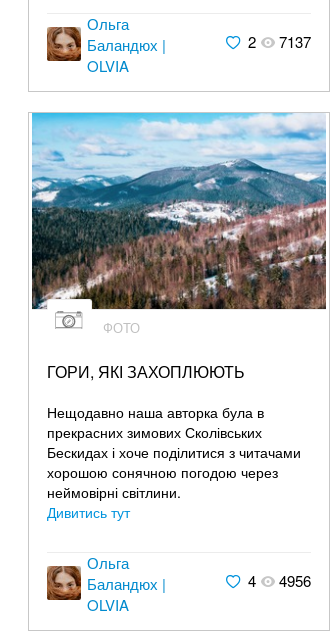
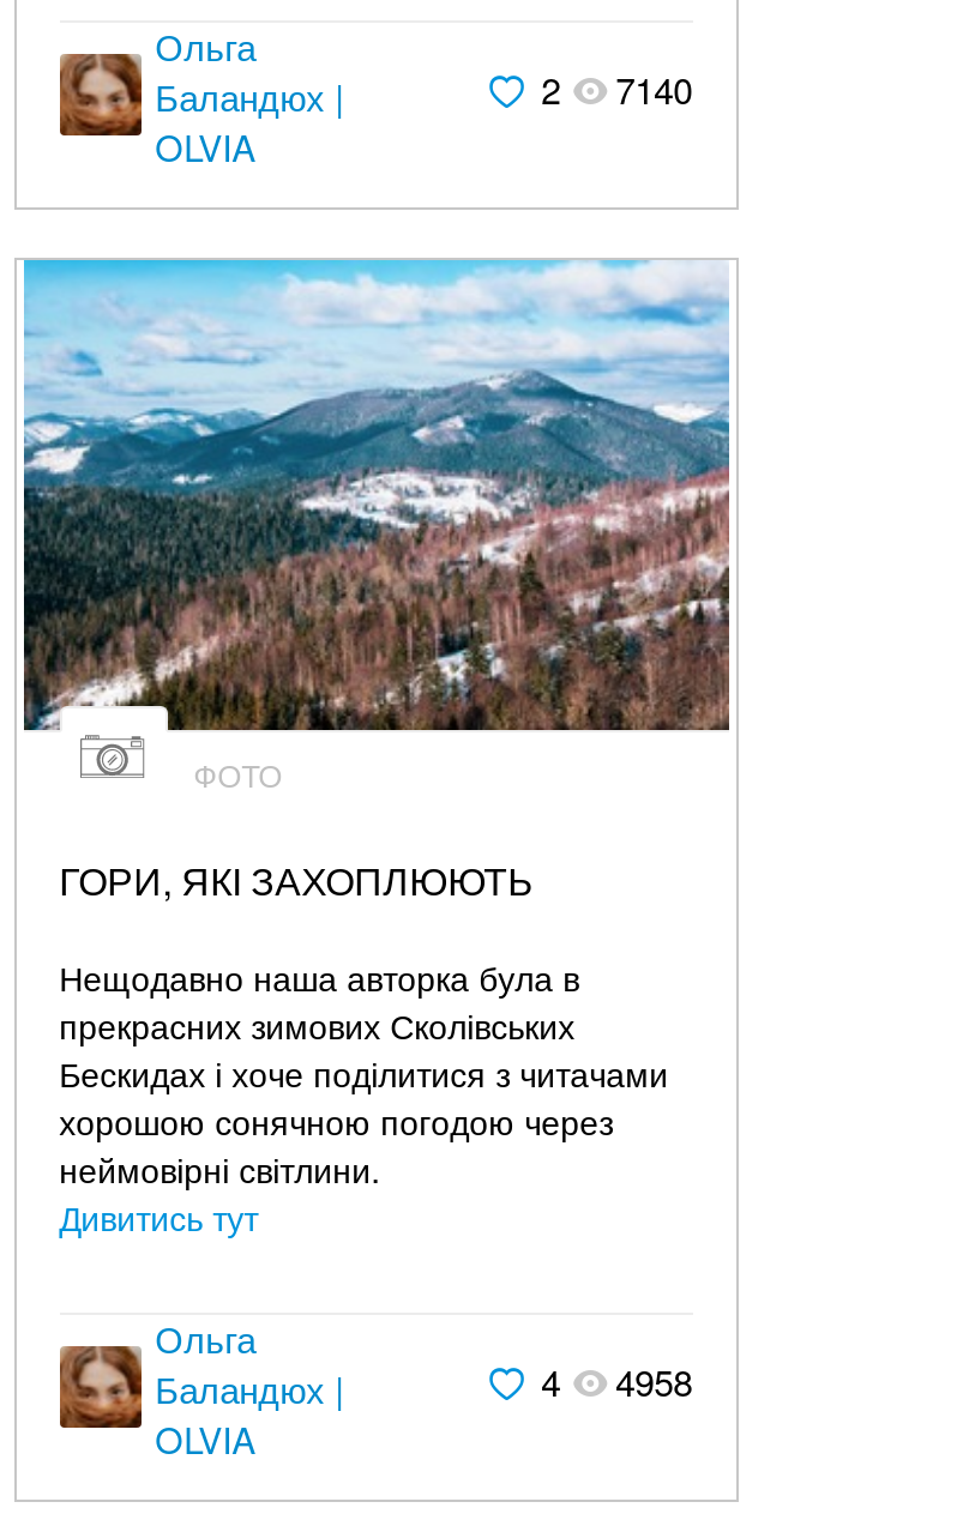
[248,30,311,51] 2 7137 -> [541,62,692,113] 2 7140
[248,569,311,590] 4 4956 -> [541,1355,692,1405] 4 4958

